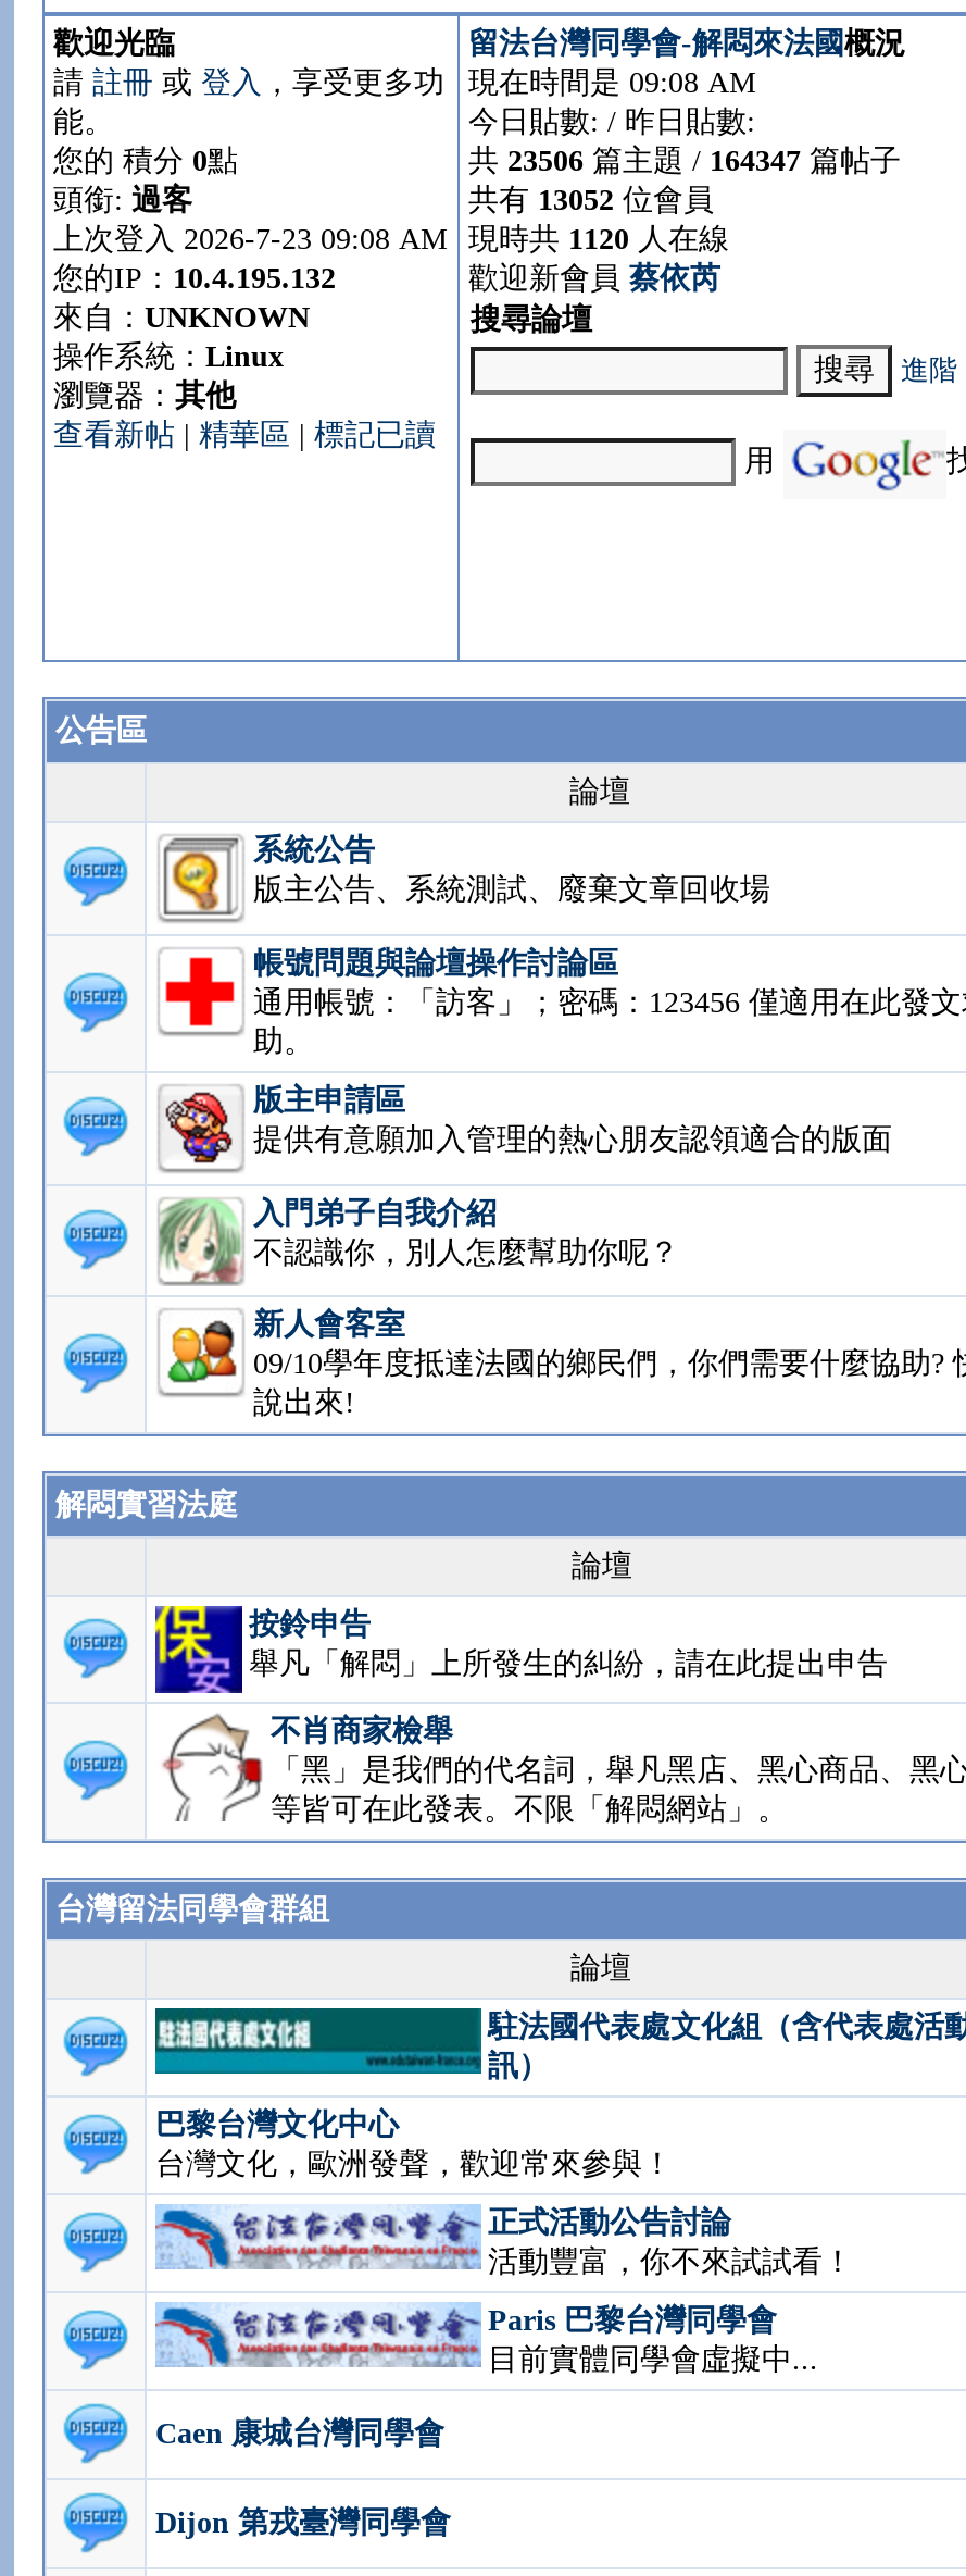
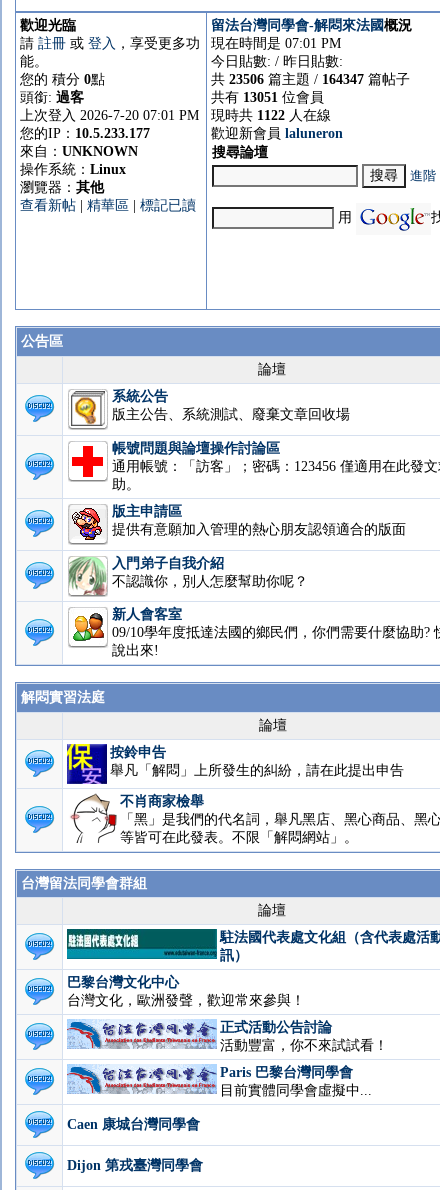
[468,66,755,99] 現在時間是 09:08 AM -> [211,36,341,51] 現在時間是 07:01 PM
[468,184,729,295] 共有13052位會員 | 現時共1120人在線 | 歡迎新會員蔡依芮 -> [211,90,343,141] 共有13051位會員 | 現時共1122人在線 | 歡迎新會員laluneron
[53,223,447,256] 上次登入 2026-7-23 09:08 AM -> [20,108,199,123] 上次登入 2026-7-20 07:01 PM
[53,262,336,295] 您的IP：10.4.195.132 -> [20,126,150,141] 您的IP：10.5.233.177

